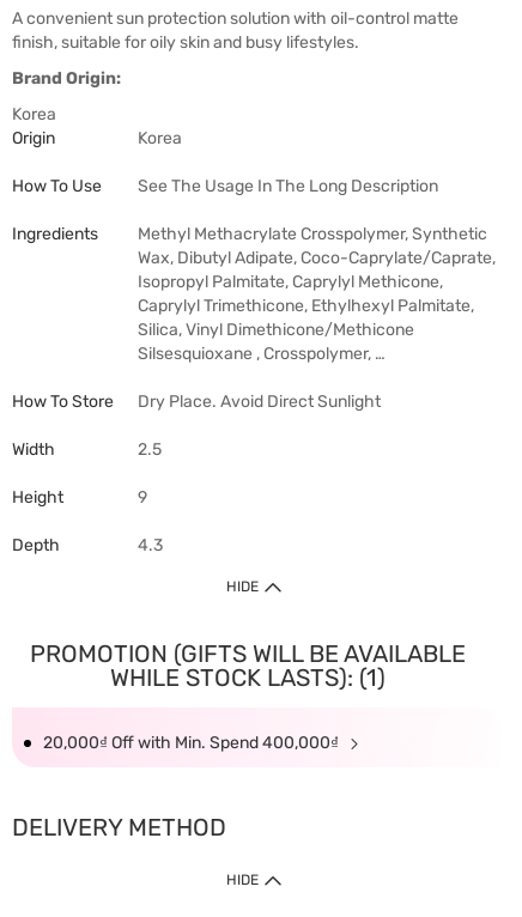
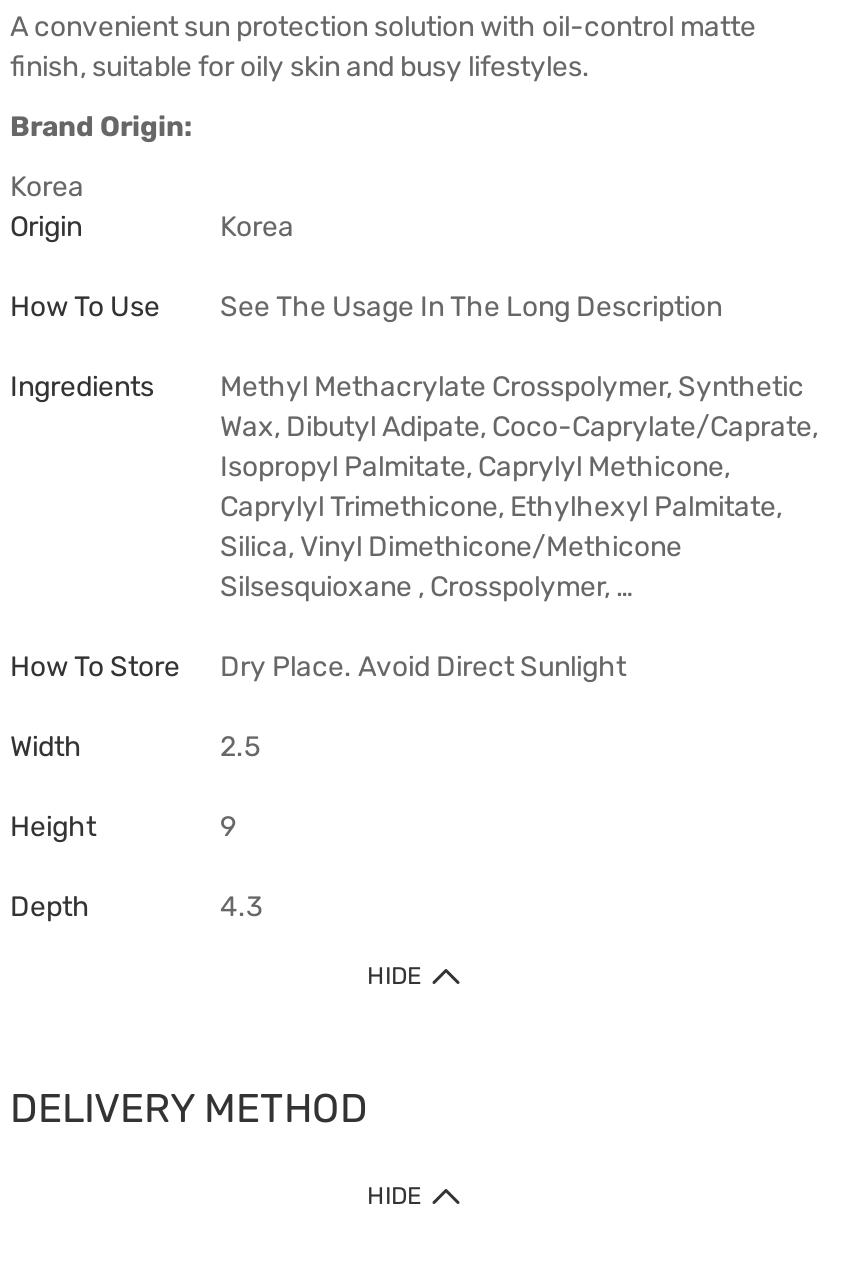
[29,639,465,753] PROMOTION (GIFTS WILL BE AVAILABLE | WHILE STOCK LASTS): (1) | 20,000₫ Off with Min. Spend 400,000₫ -> none

